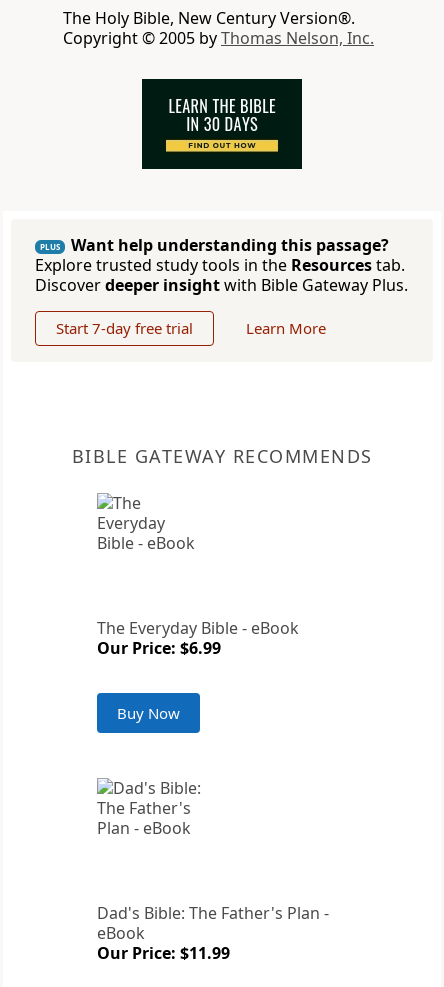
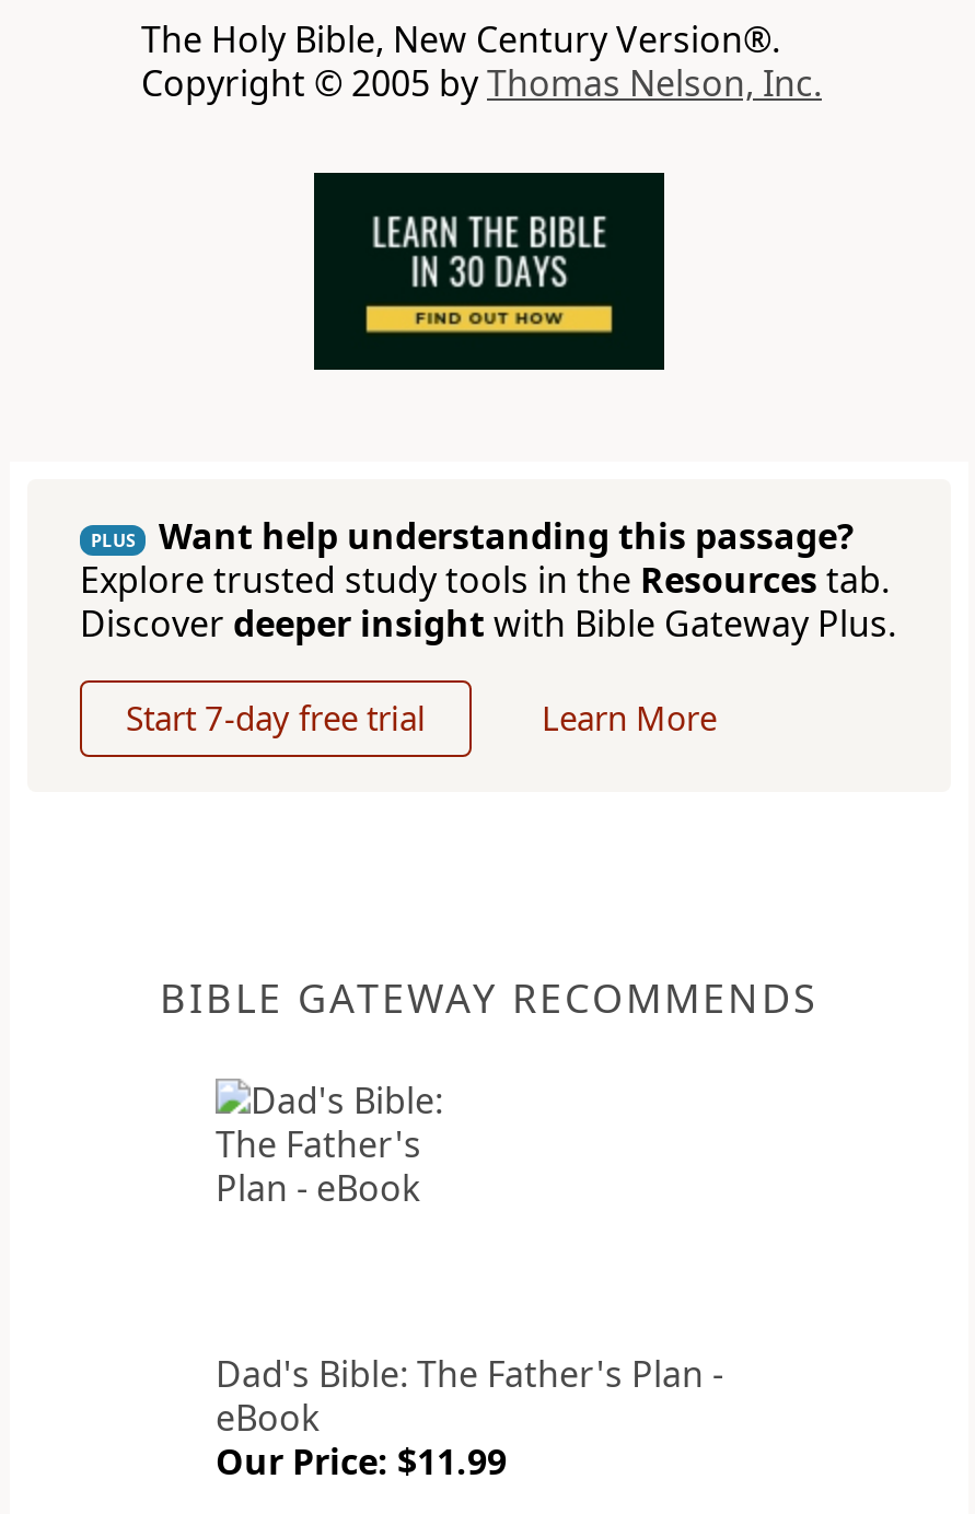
[97,617,299,723] The Everyday Bible - eBook | Our Price: $6.99 | Buy Now -> none

